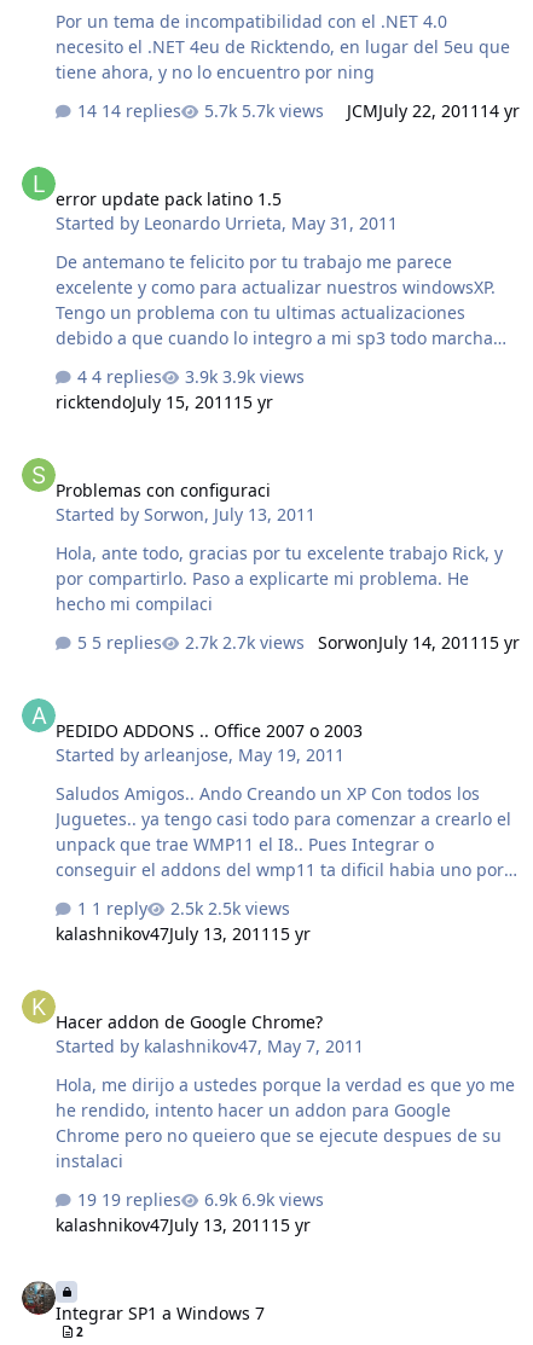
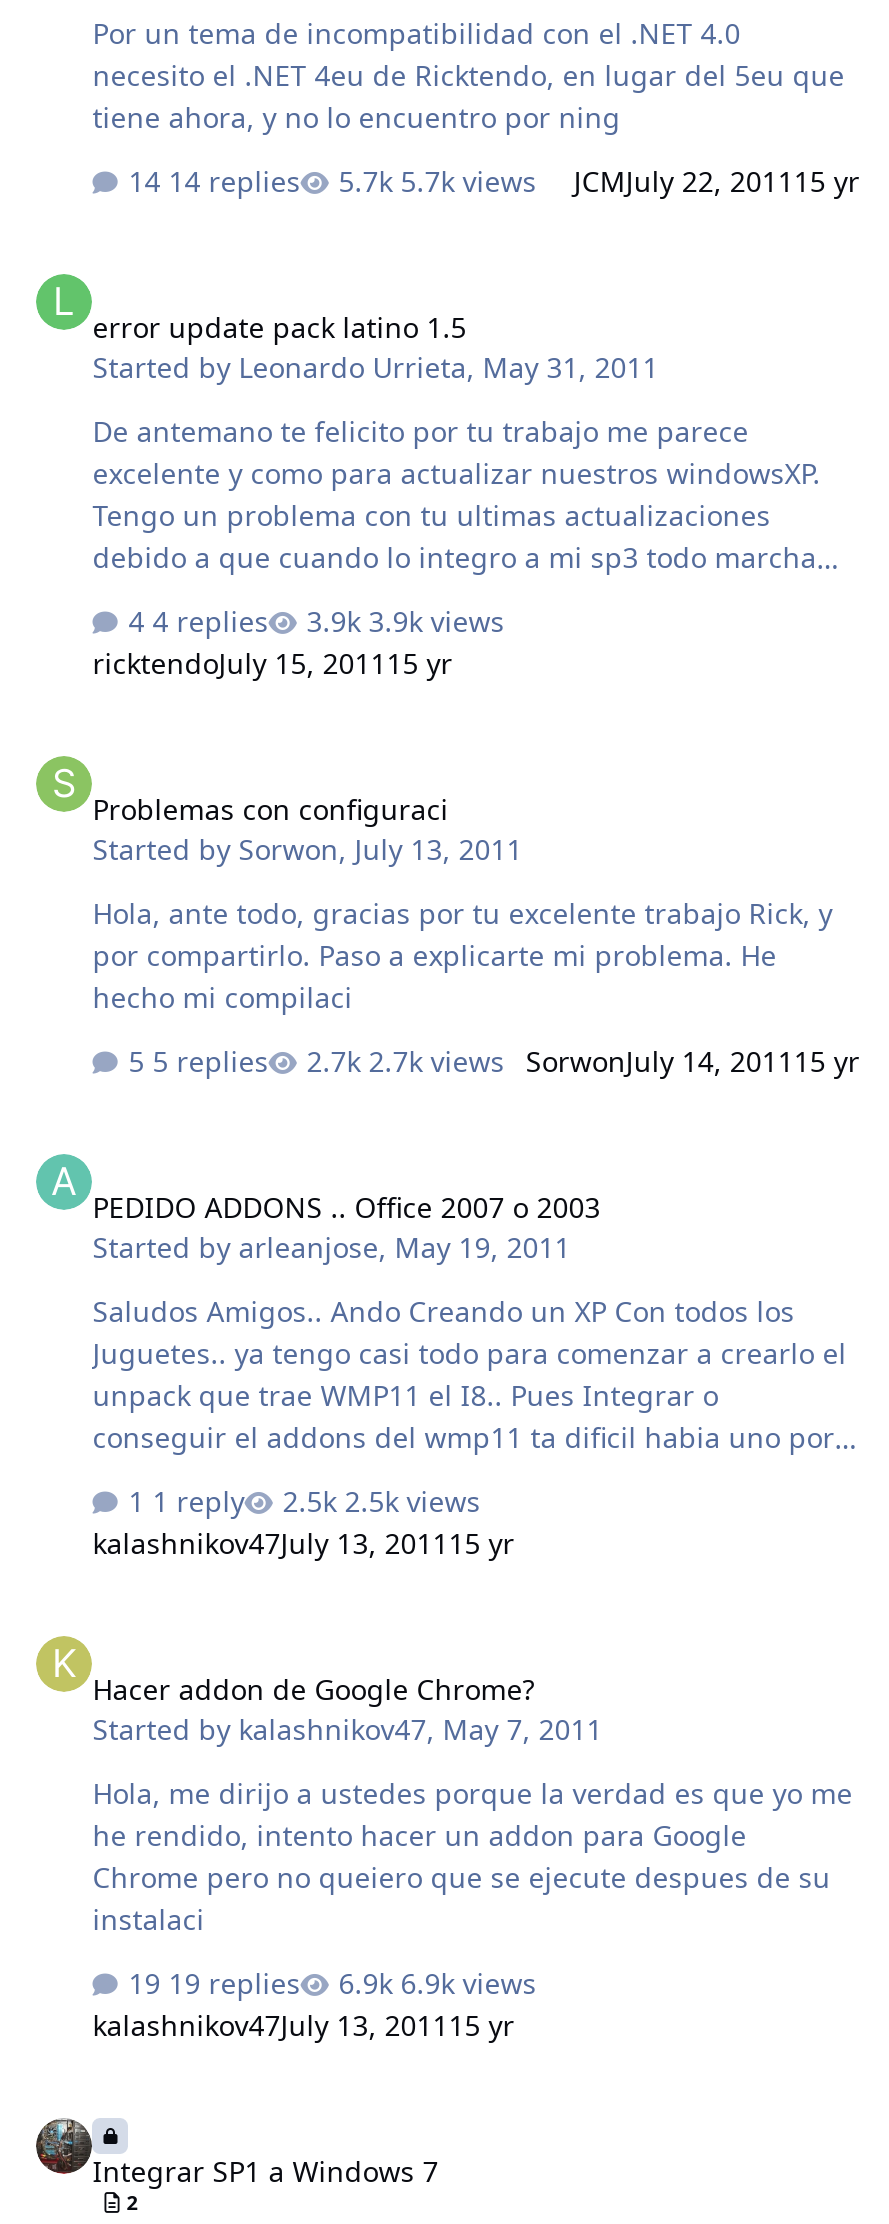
[242,99,519,122] 5.7k views JCMJuly 22, 2011 14 yr -> [400,161,860,199] 5.7k views JCMJuly 22, 2011 15 yr

